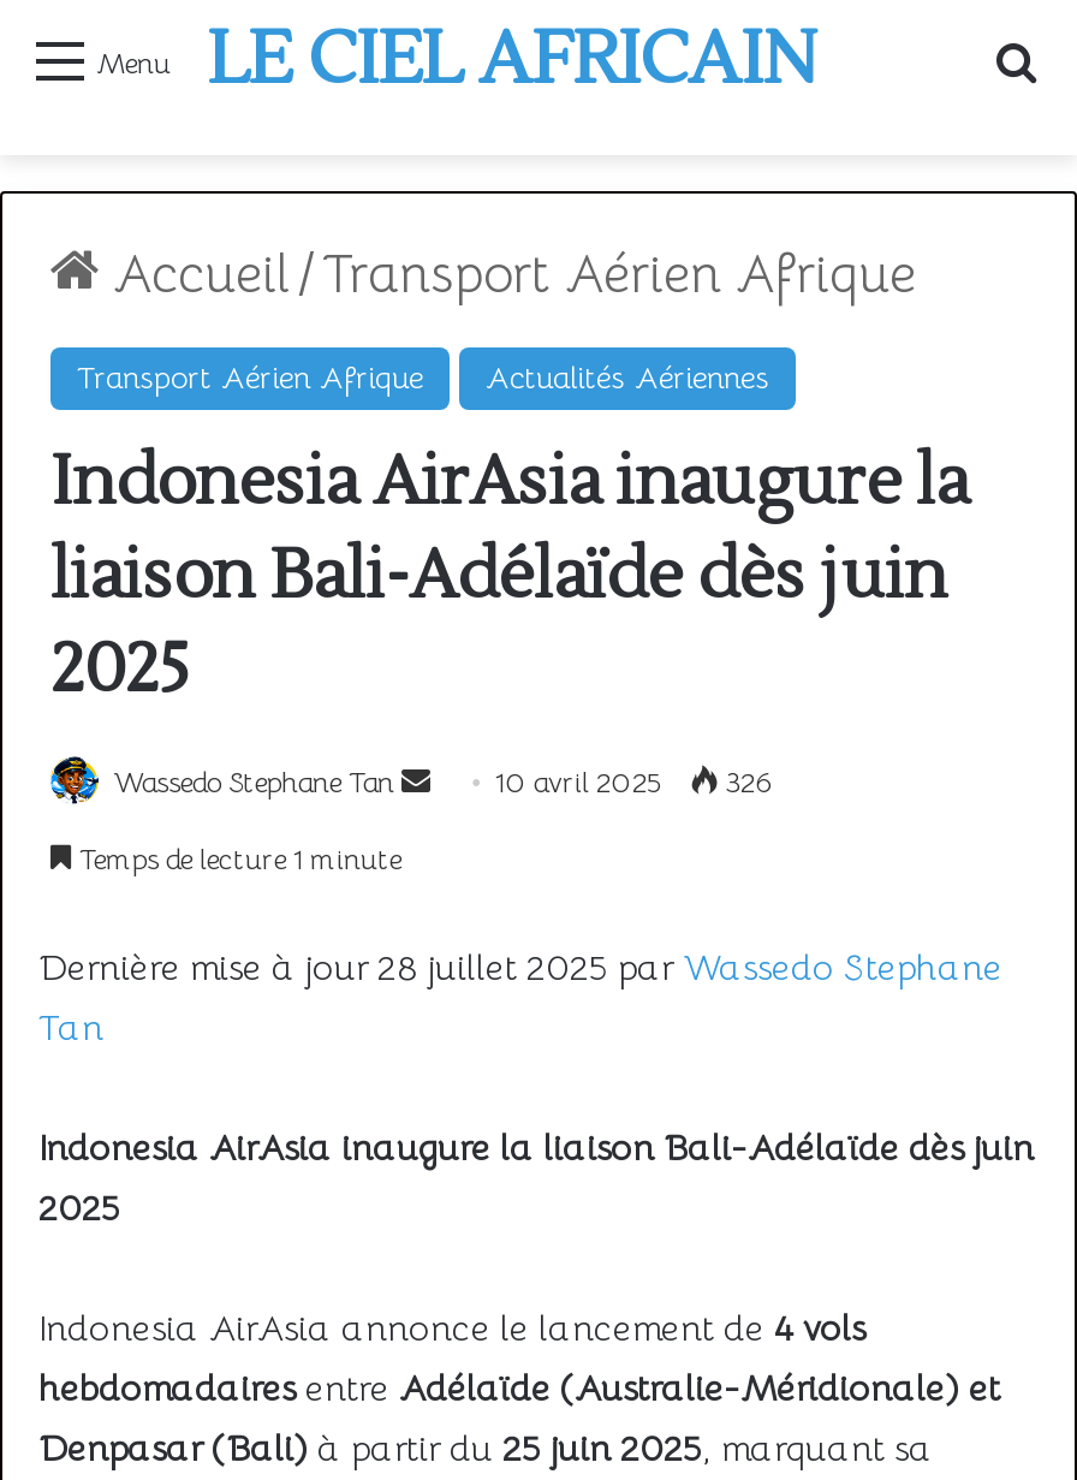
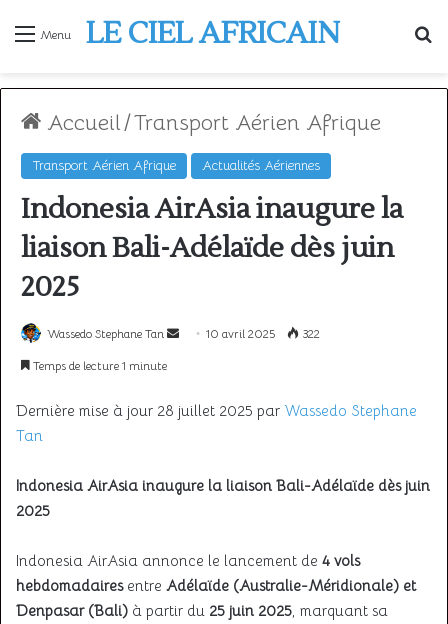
[719,763,769,800] 326 -> [299,326,320,341] 322

